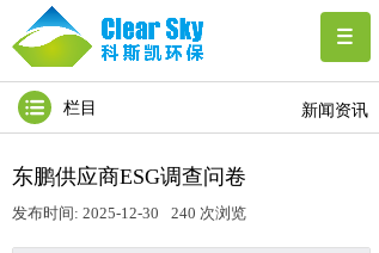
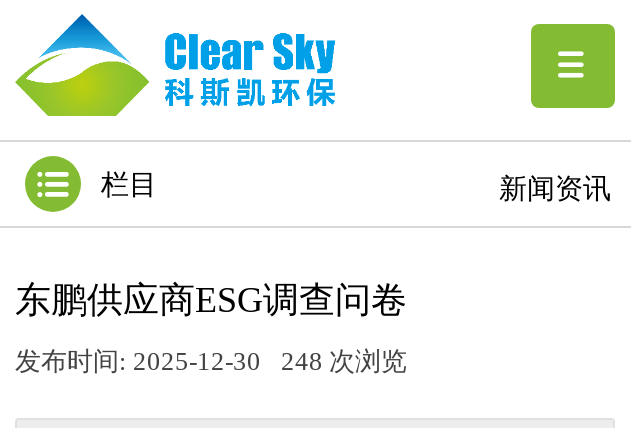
[12,204,246,222] 发布时间: 2025-12-30 240次浏览 -> [15,346,407,376] 发布时间: 2025-12-30 248次浏览

